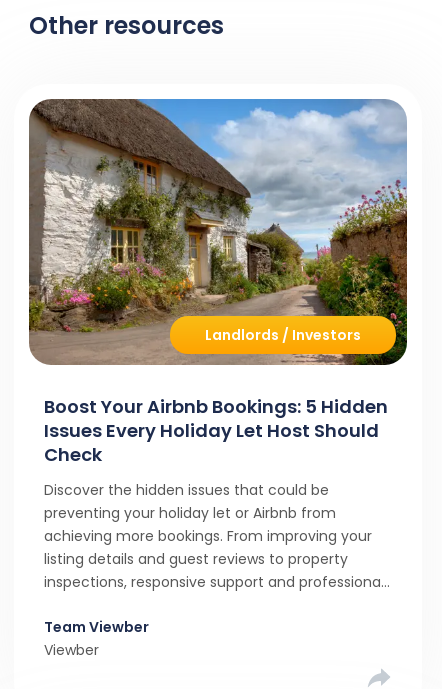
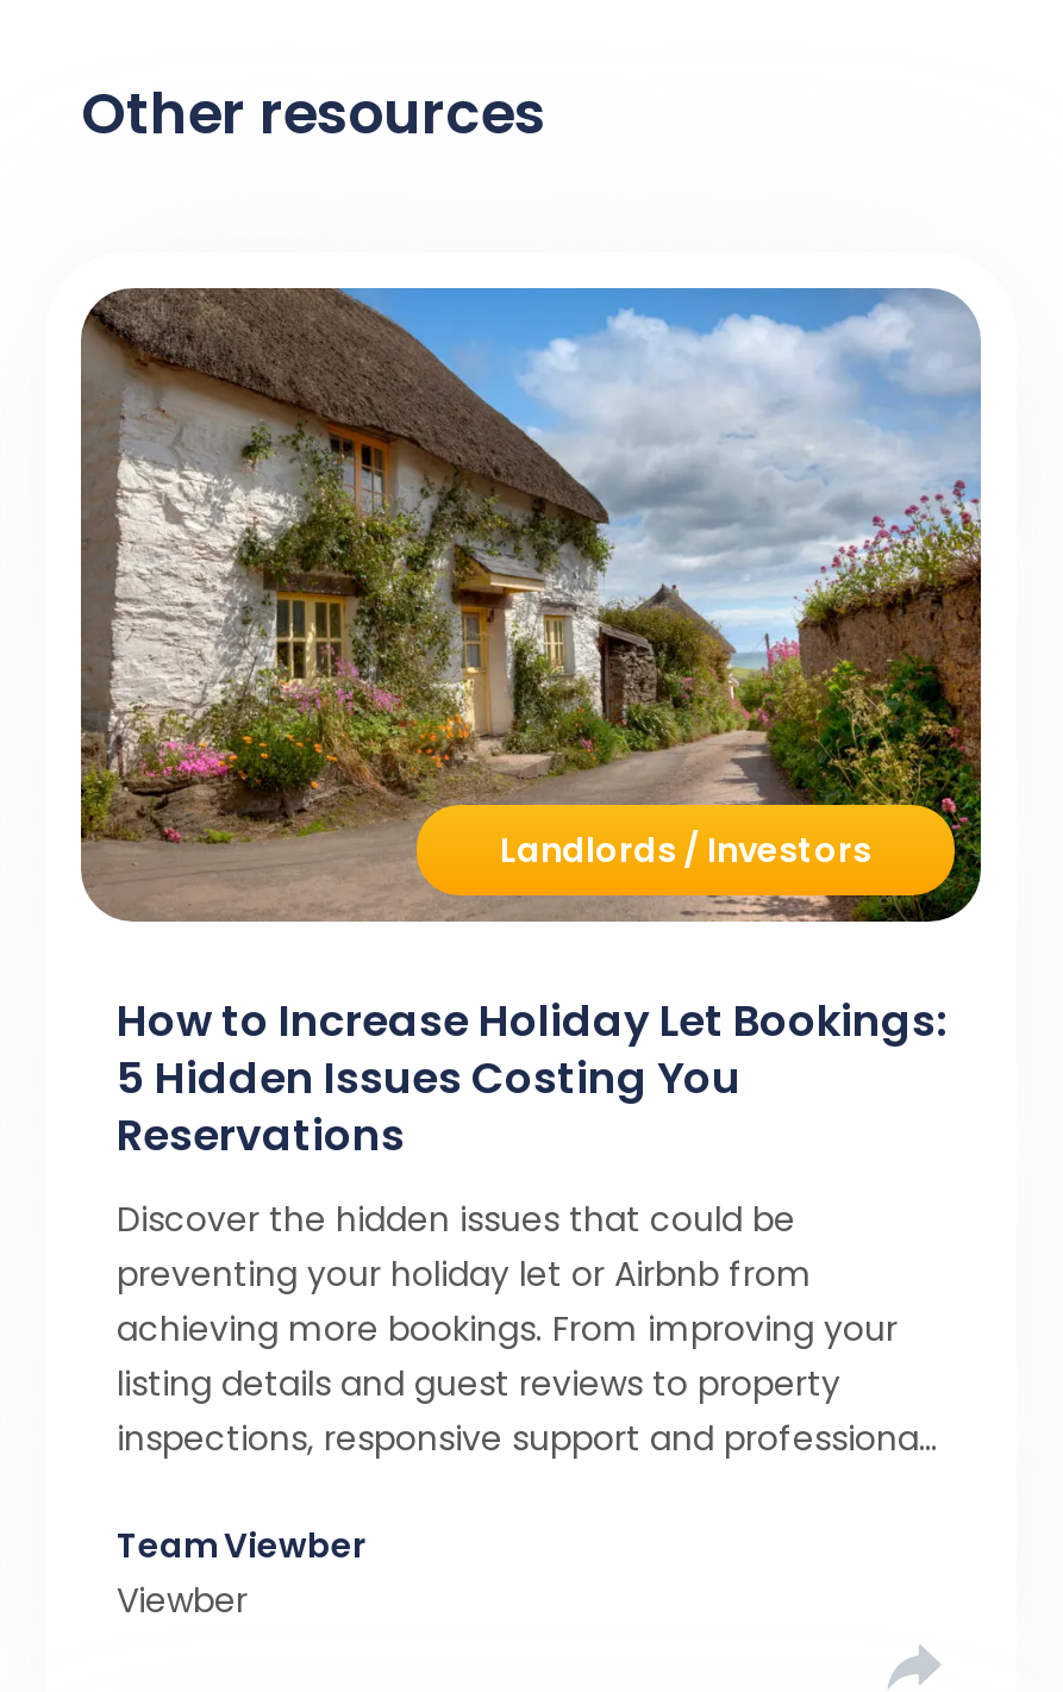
[44,394,388,467] Boost Your Airbnb Bookings: 5 Hidden | Issues Every Holiday Let Host Should | Check -> [117,991,945,1165] How to Increase Holiday Let Bookings: | 5 Hidden Issues Costing You | Reservations

